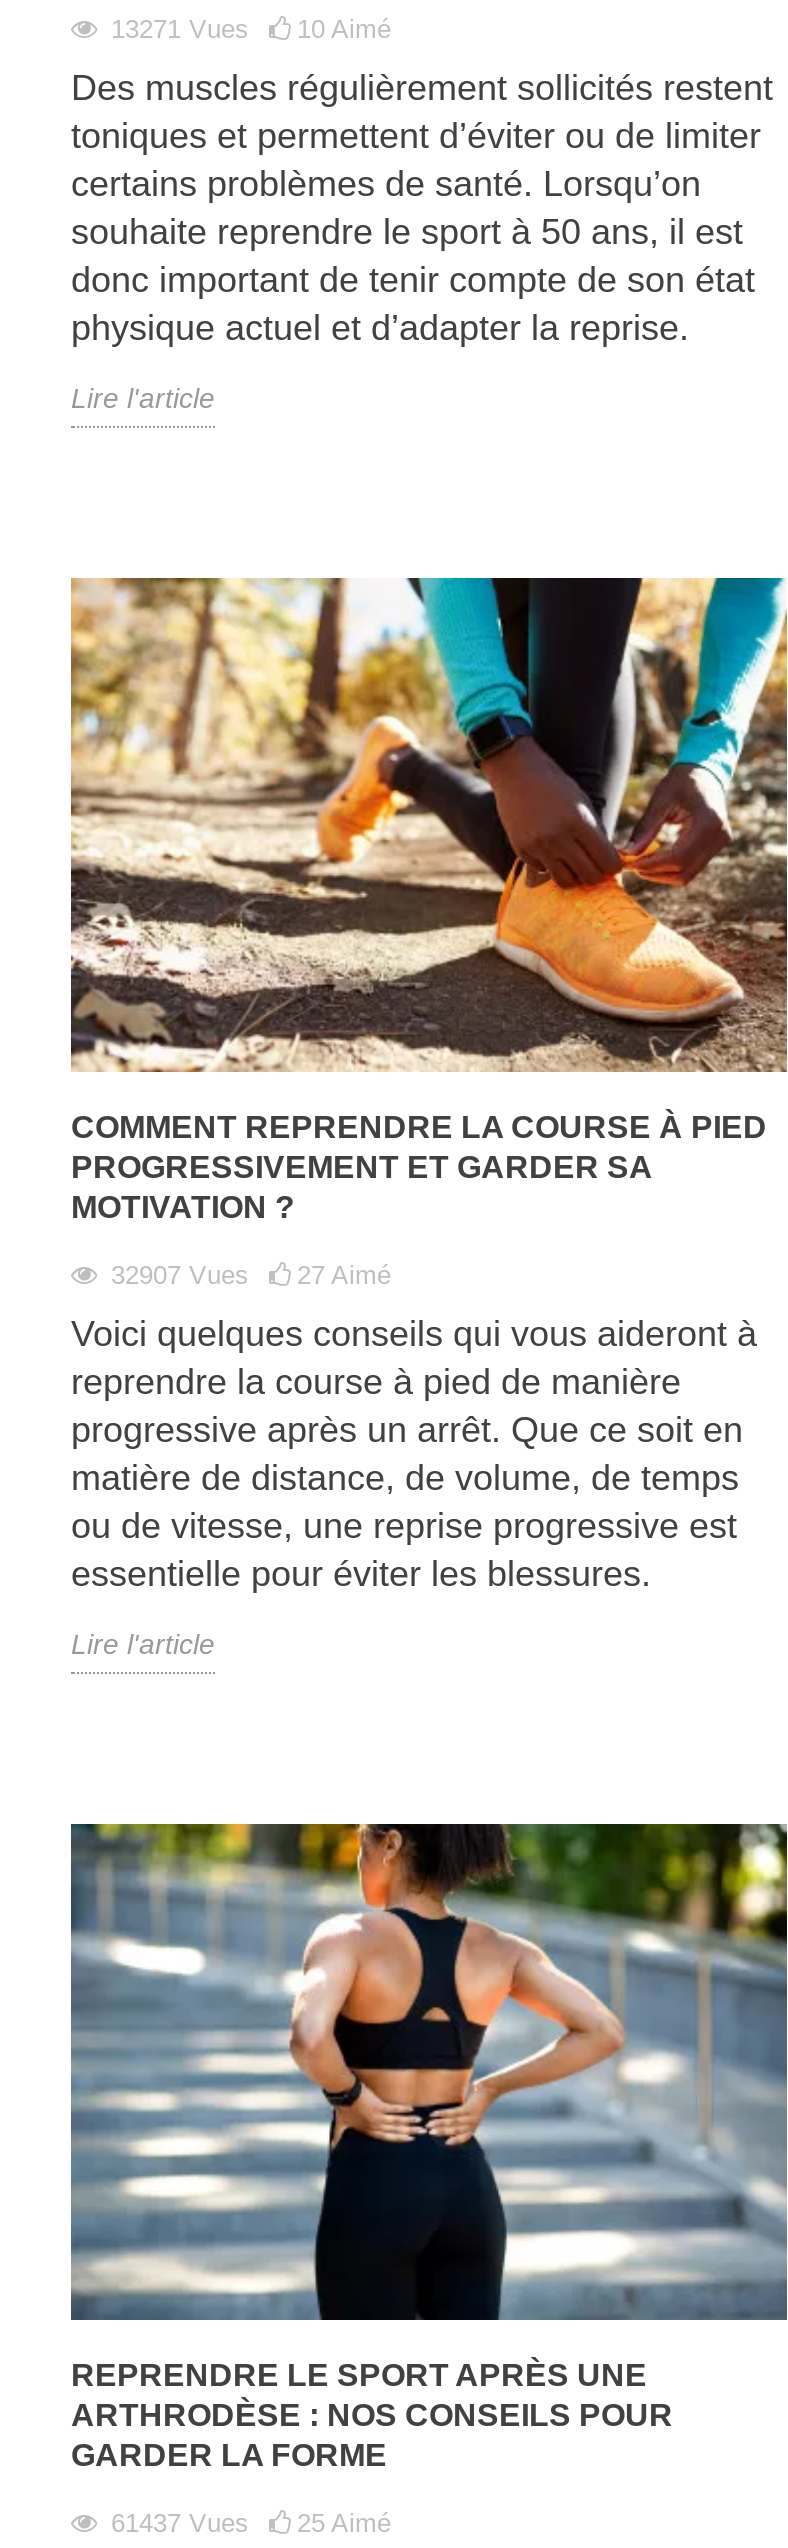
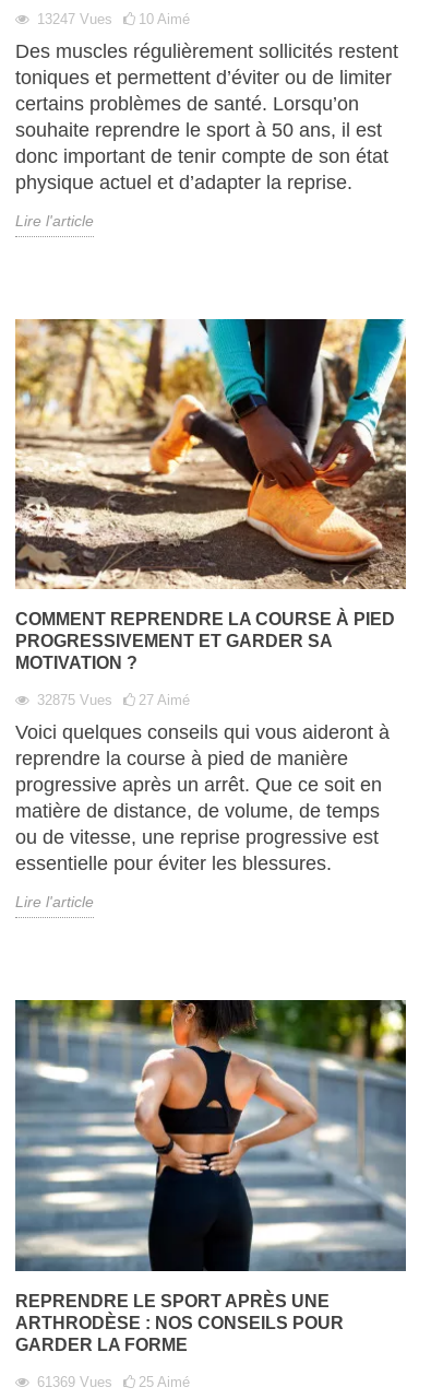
[103,13,391,43] 13271 Vues 10 Aimé -> [33,10,190,27] 13247 Vues 10 Aimé
[103,1260,391,1290] 32907 Vues 27 Aimé -> [33,692,190,708] 32875 Vues 27 Aimé
[103,2508,391,2538] 61437 Vues 25 Aimé -> [33,1374,190,1390] 61369 Vues 25 Aimé

